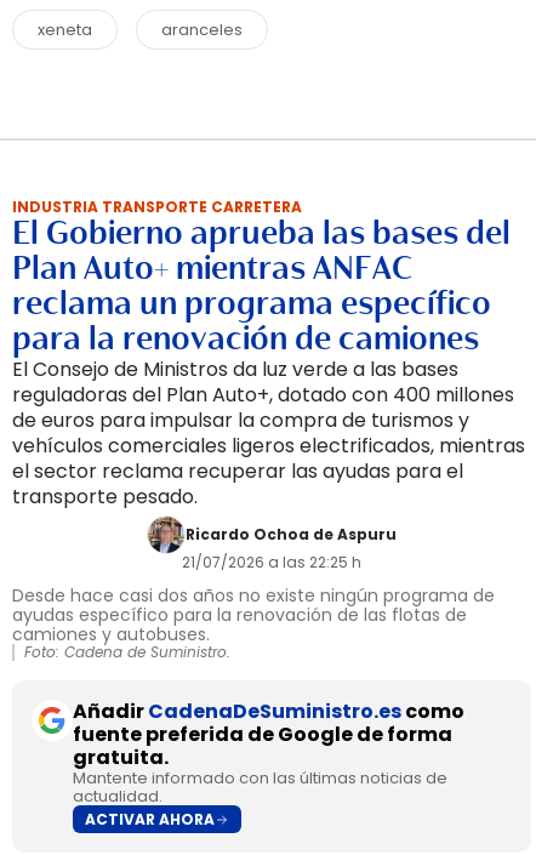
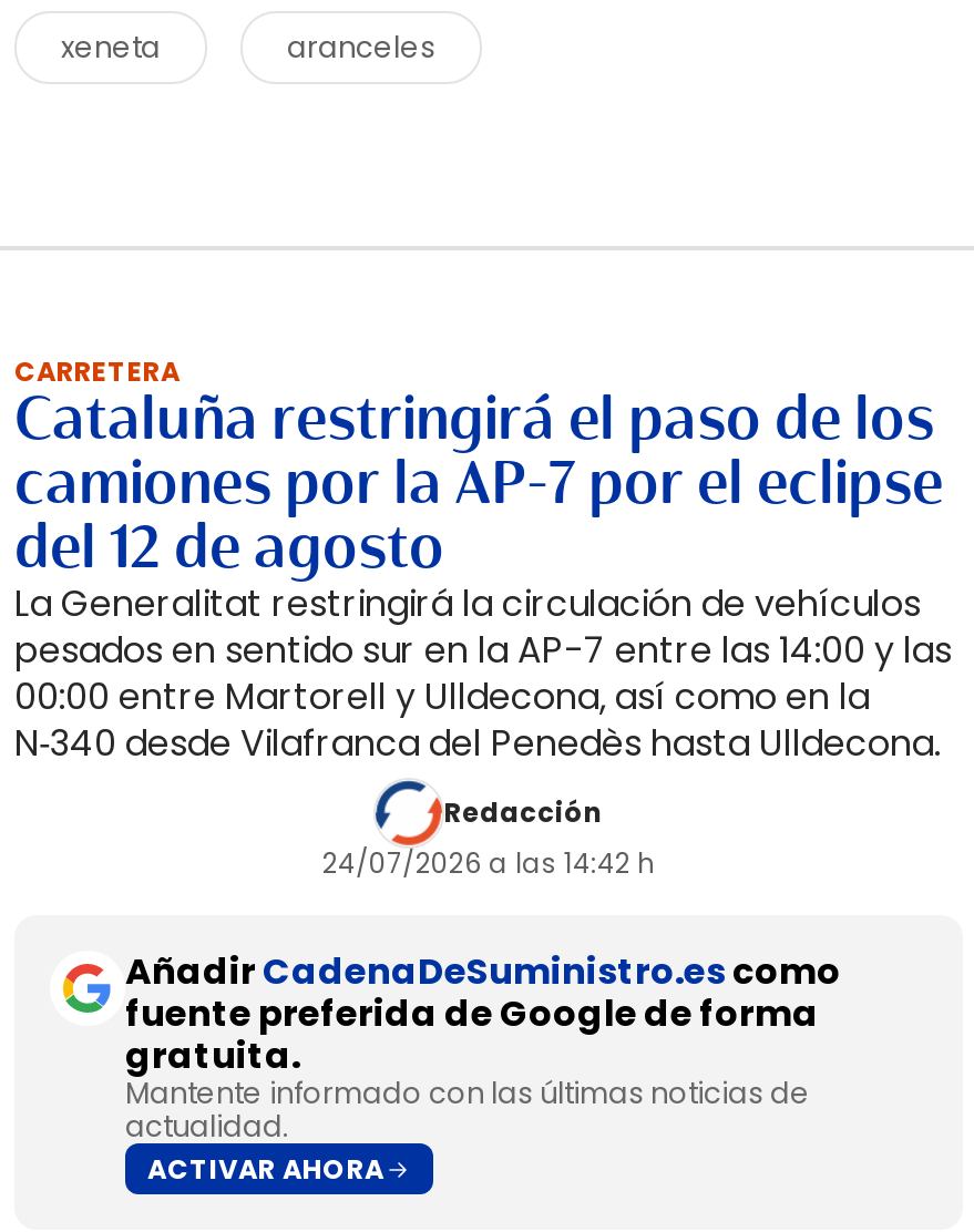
[12,196,525,511] INDUSTRIA TRANSPORTE CARRETERA | El Gobierno aprueba las bases del | Plan Auto+ mientras ANFAC | reclama un programa específico | para la renovación de camiones | El Consejo de Ministros da luz verde a las bases | reguladoras del Plan Auto+, dotado con 400 millones | de euros para impulsar la compra de turismos y | vehículos comerciales ligeros electrificados, mientras | el sector reclama recuperar las ayudas para el | transporte pesado. -> [14,352,952,769] CARRETERA | Cataluña restringirá el paso de los | camiones por la AP-7 por el eclipse | del 12 de agosto | La Generalitat restringirá la circulación de vehículos | pesados en sentido sur en la AP-7 entre las 14:00 y las | 00:00 entre Martorell y Ulldecona, así como en la | N‑340 desde Vilafranca del Penedès hasta Ulldecona.
[12,524,495,662] Ricardo Ochoa de Aspuru | 21/07/2026 a las 22:25 h | Desde hace casi dos años no existe ningún programa de | ayudas específico para la renovación de las flotas de | camiones y autobuses. | Foto: Cadena de Suministro. -> [322,793,655,882] Redacción | 24/07/2026 a las 14:42 h

